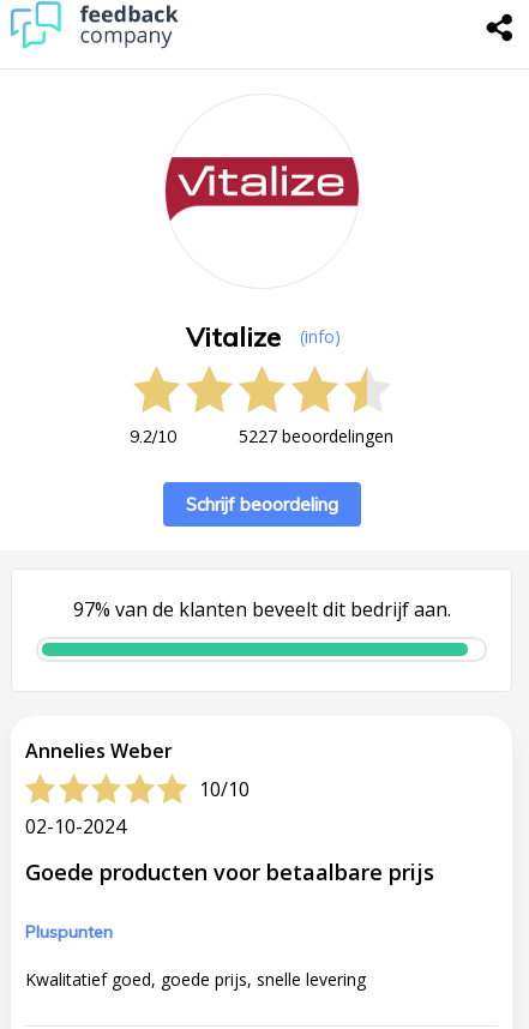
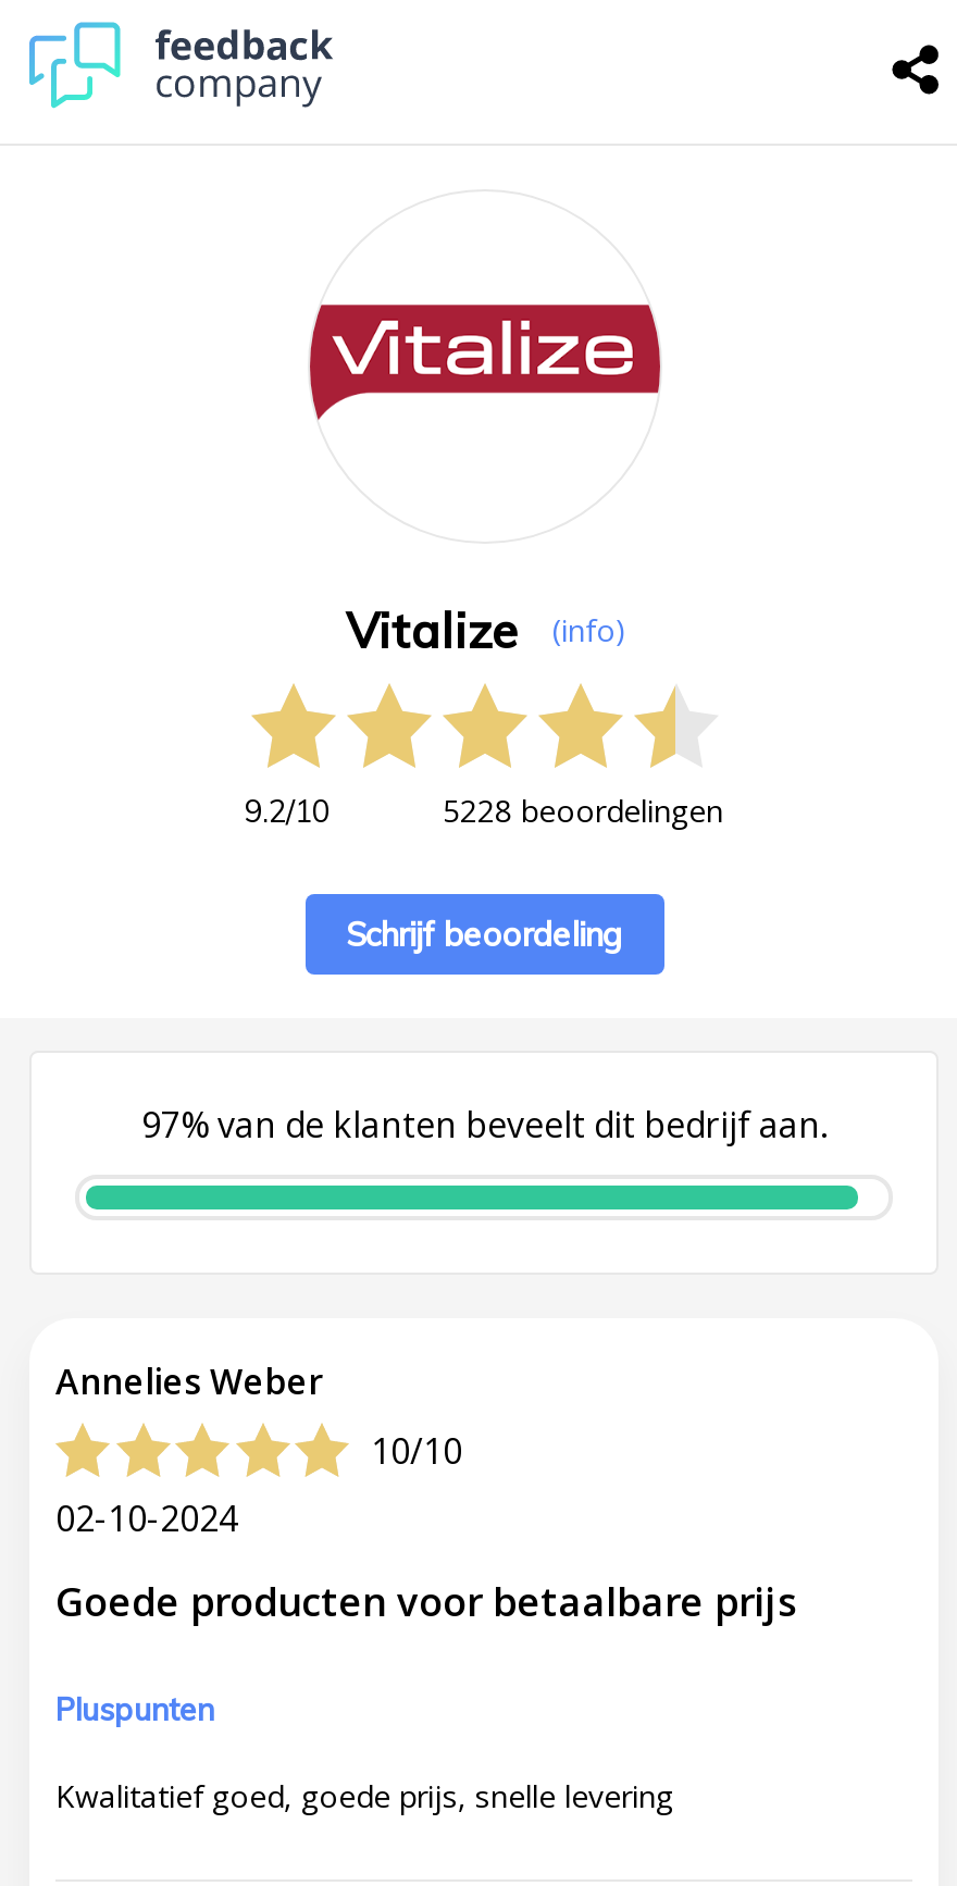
[239,425,393,448] 5227 beoordelingen -> [443,790,723,832] 5228 beoordelingen

